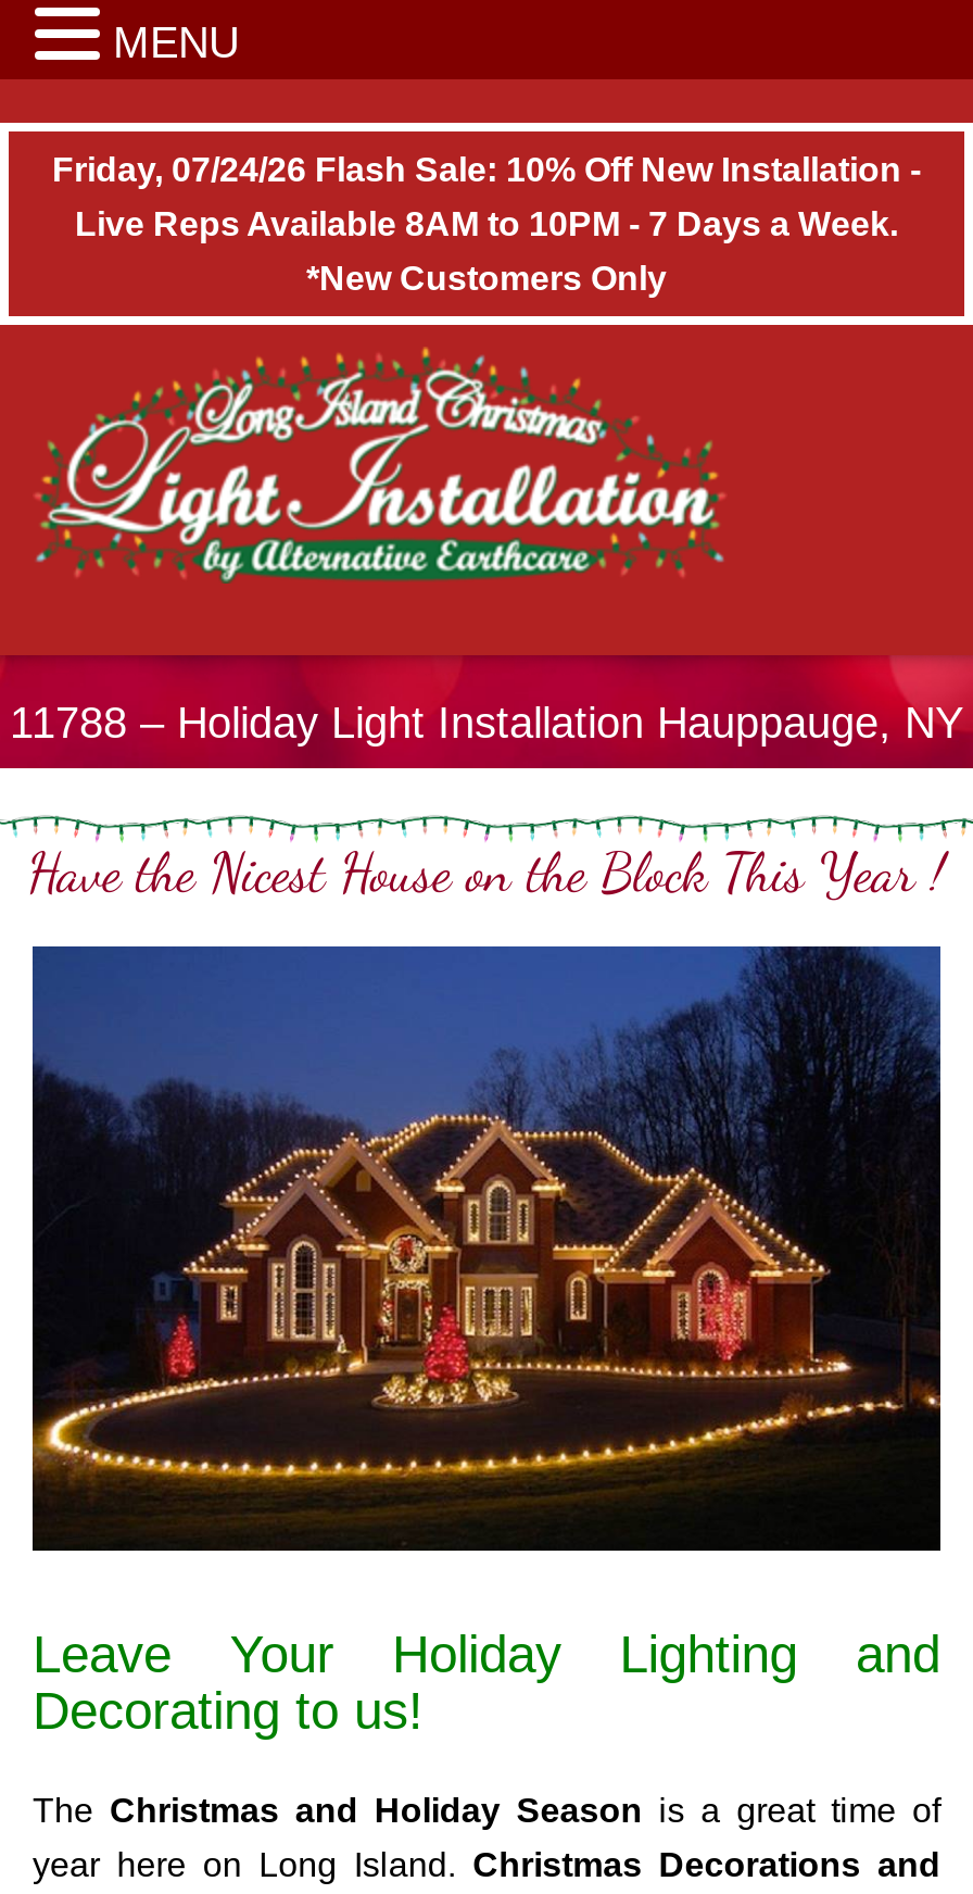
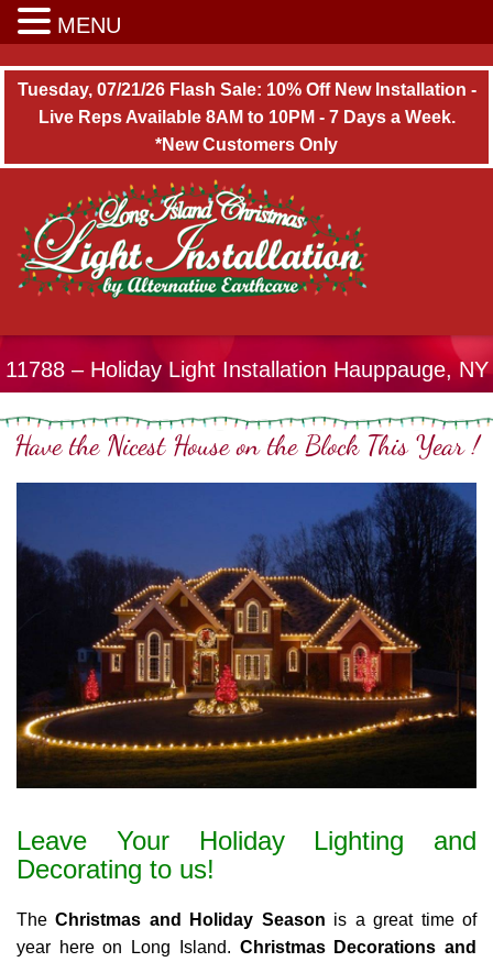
[52,151,921,188] Friday, 07/24/26 Flash Sale: 10% Off New Installation - -> [17,80,476,99] Tuesday, 07/21/26 Flash Sale: 10% Off New Installation -

